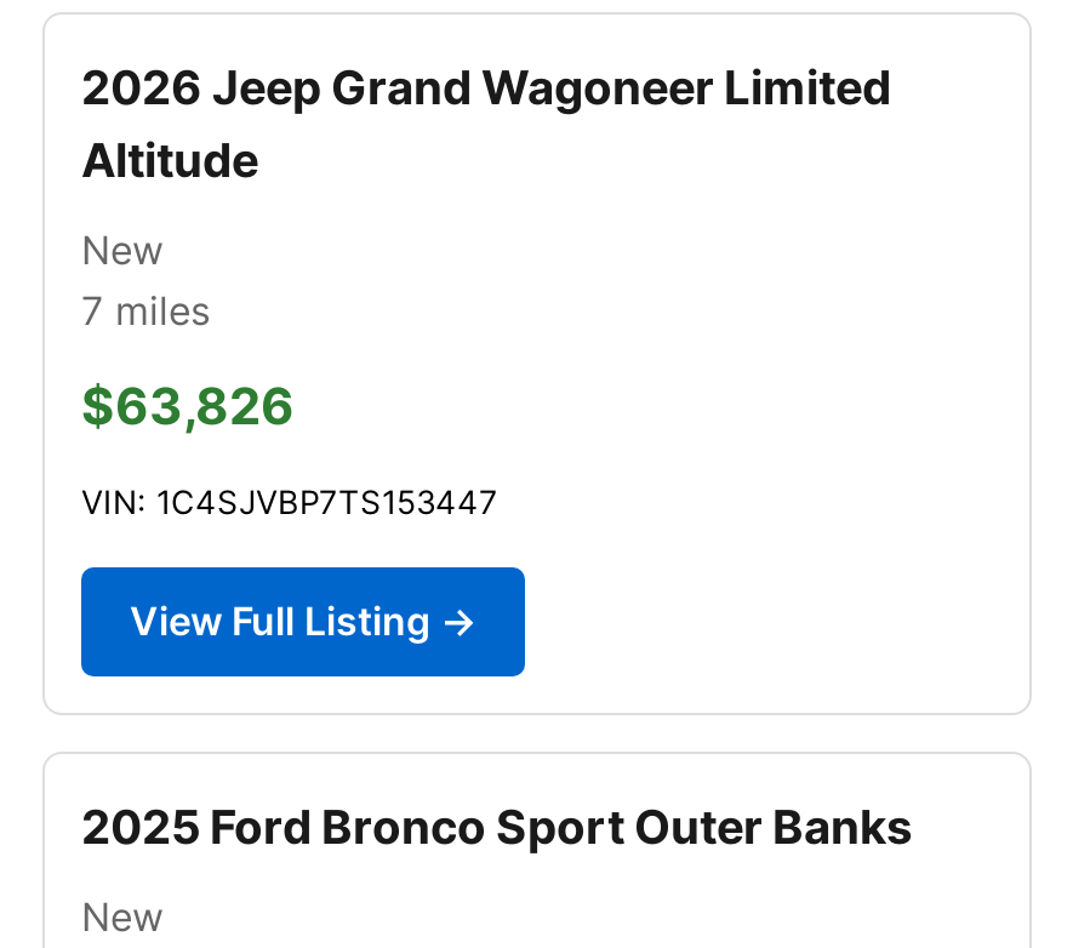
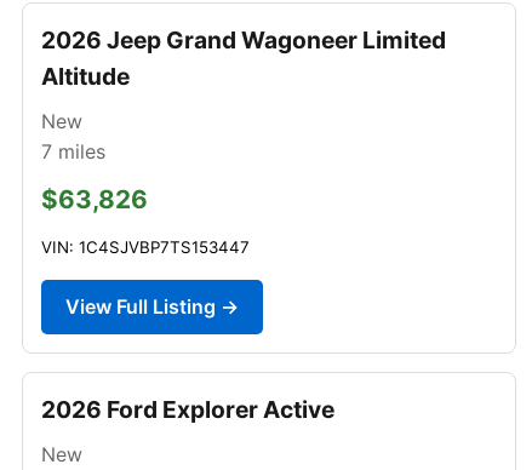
[81,797,913,856] 2025 Ford Bronco Sport Outer Banks -> [41,395,334,424] 2026 Ford Explorer Active

